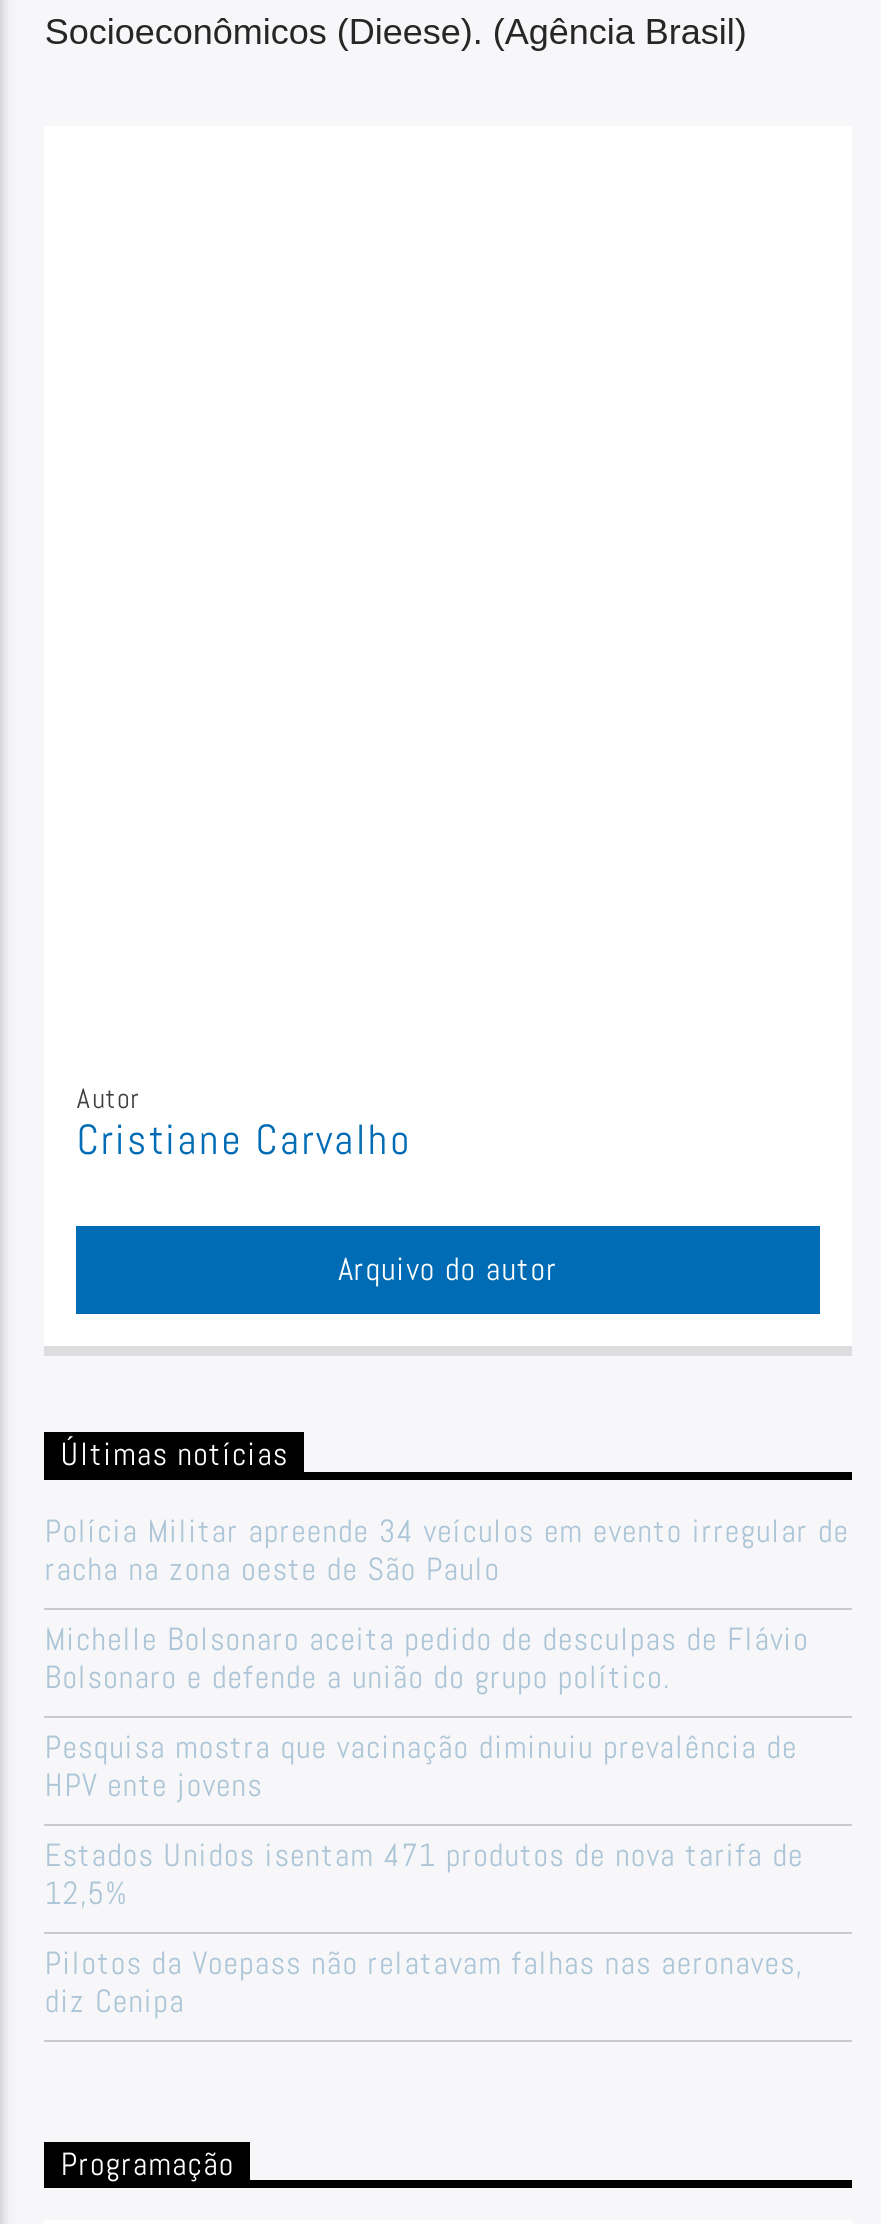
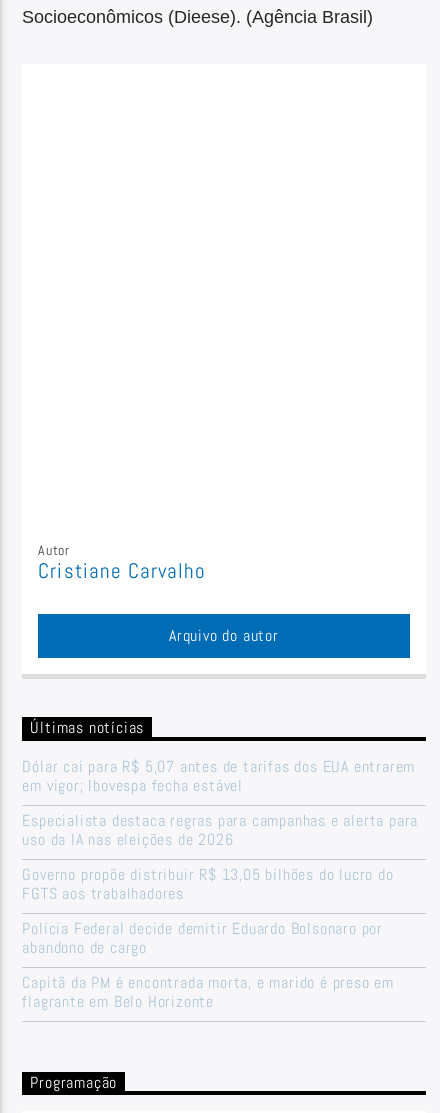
[45,1510,849,1590] Polícia Militar apreende 34 veículos em evento irregular de | racha na zona oeste de São Paulo -> [22,756,415,796] Dólar cai para R$ 5,07 antes de tarifas dos EUA entrarem | em vigor; Ibovespa fecha estável
[45,1618,809,1698] Michelle Bolsonaro aceita pedido de desculpas de Flávio | Bolsonaro e defende a união do grupo político. -> [22,810,418,850] Especialista destaca regras para campanhas e alerta para | uso da IA nas eleições de 2026
[45,1726,798,1806] Pesquisa mostra que vacinação diminuiu prevalência de | HPV ente jovens -> [22,864,394,904] Governo propõe distribuir R$ 13,05 bilhões do lucro do | FGTS aos trabalhadores
[45,1834,804,1914] Estados Unidos isentam 471 produtos de nova tarifa de | 12,5% -> [22,918,383,958] Polícia Federal decide demitir Eduardo Bolsonaro por | abandono de cargo
[45,1942,803,2022] Pilotos da Voepass não relatavam falhas nas aeronaves, | diz Cenipa -> [22,972,394,1012] Capitã da PM é encontrada morta, e marido é preso em | flagrante em Belo Horizonte

